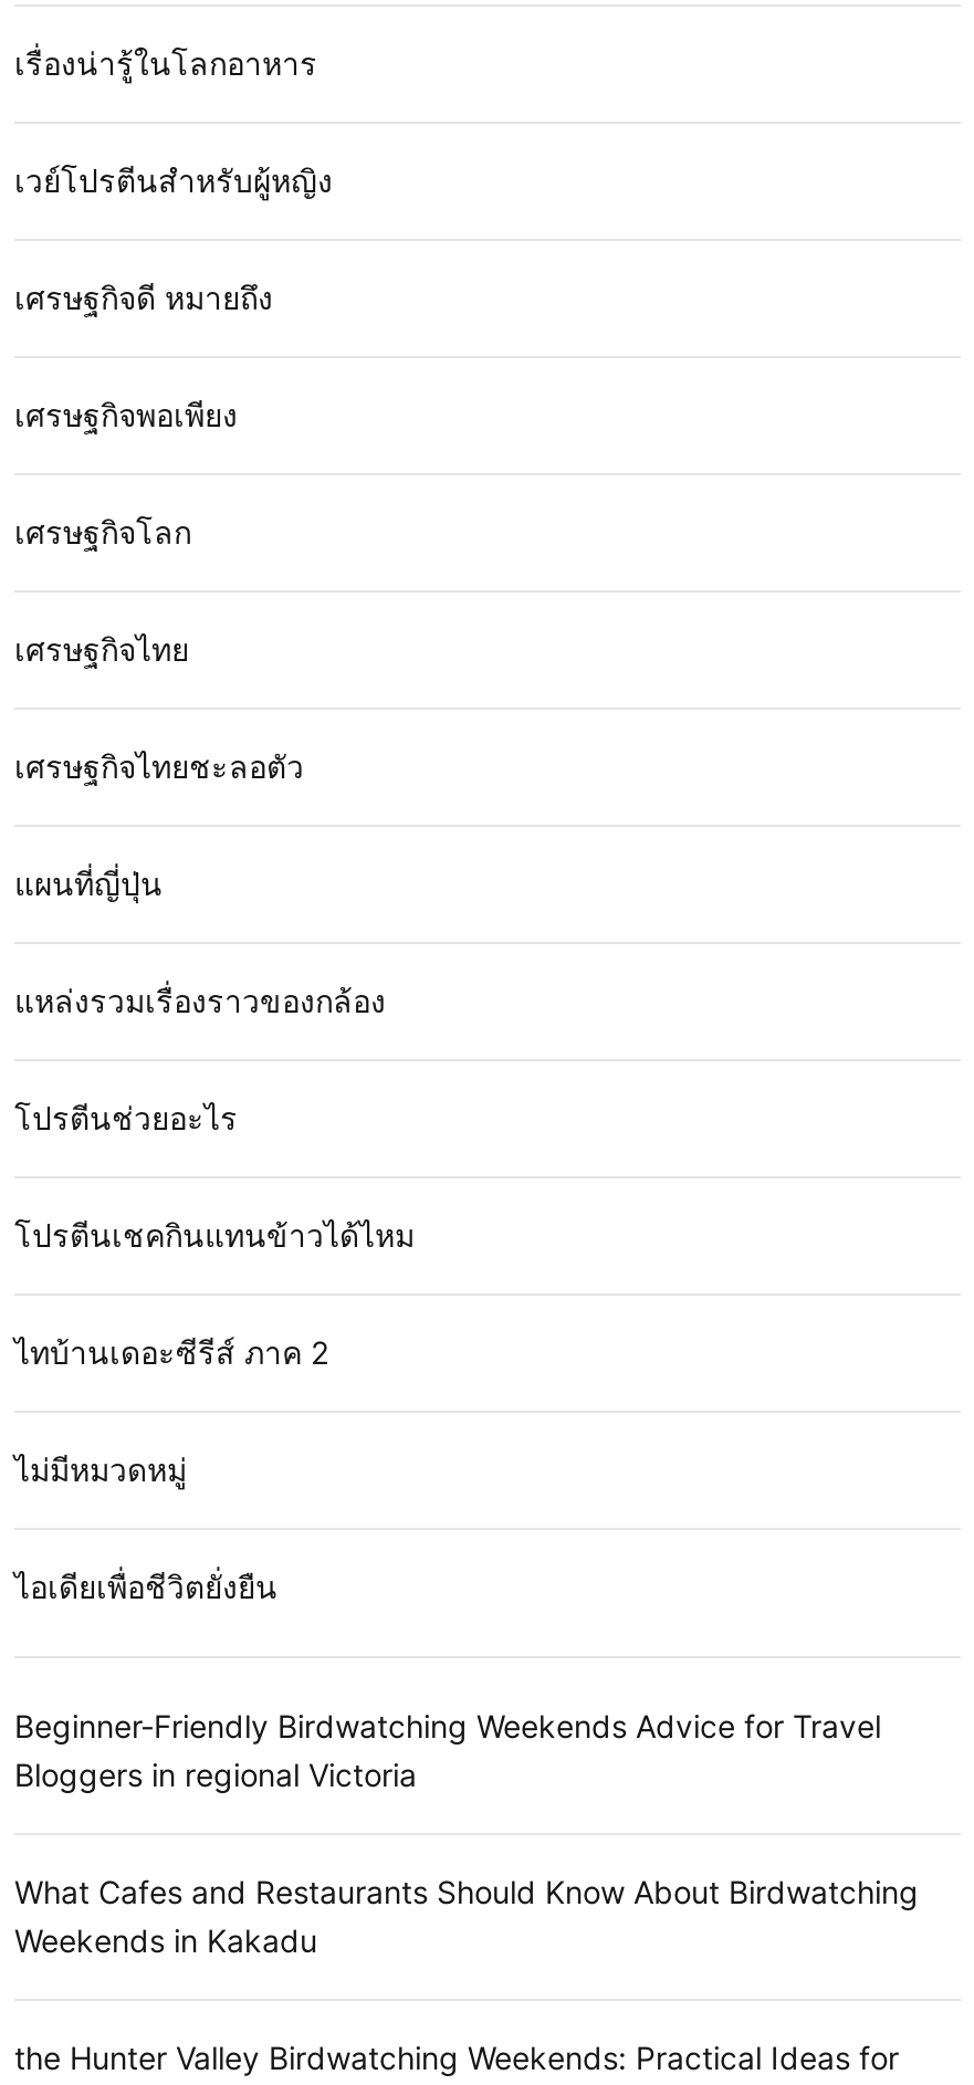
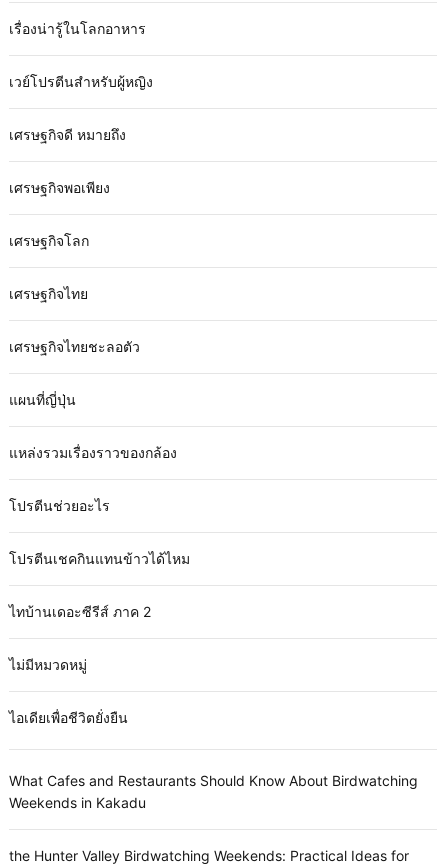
[14,1707,881,1793] Beginner-Friendly Birdwatching Weekends Advice for Travel | Bloggers in regional Victoria -> none

